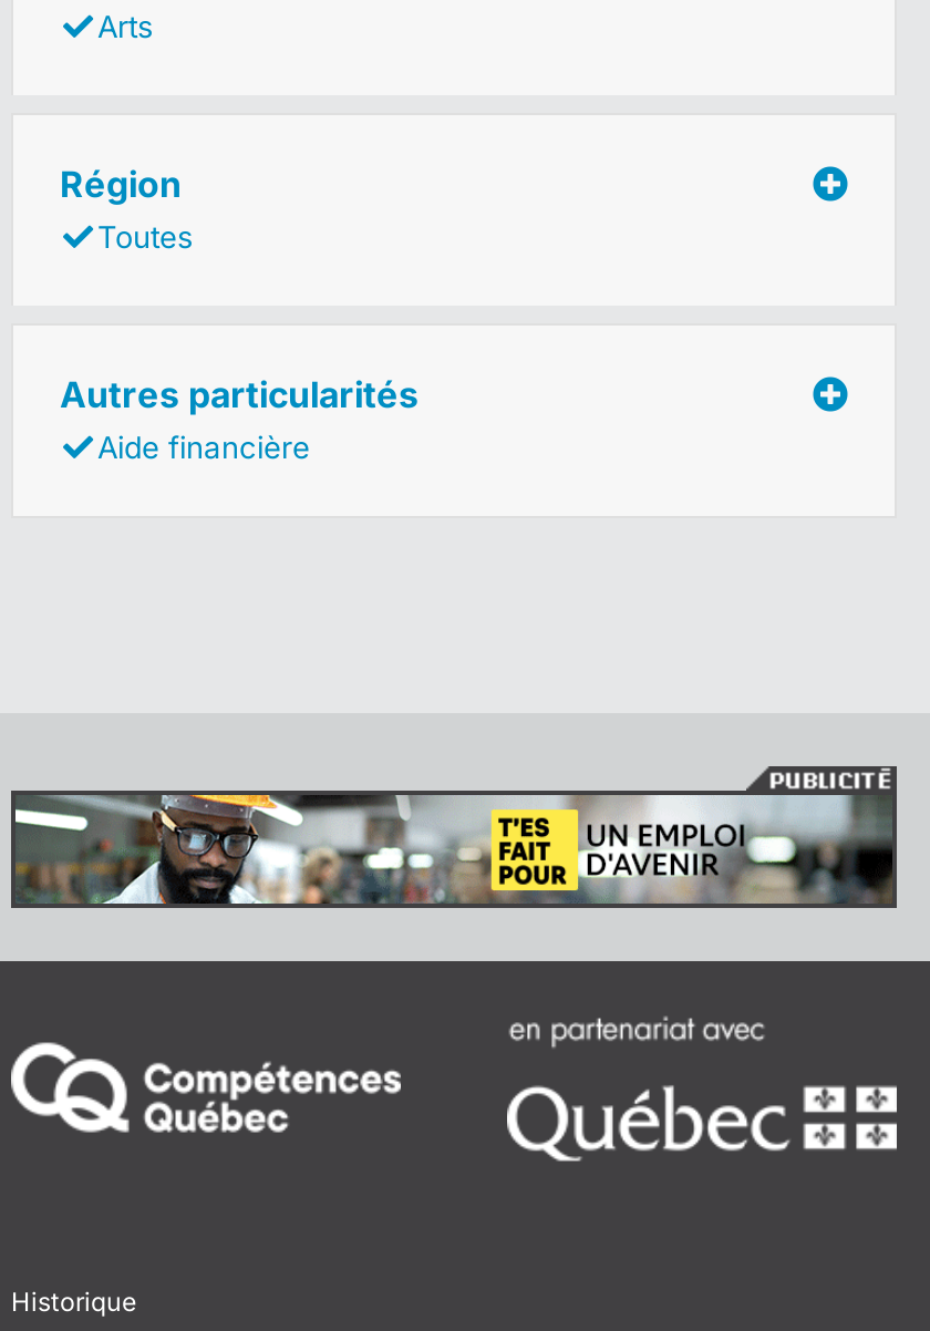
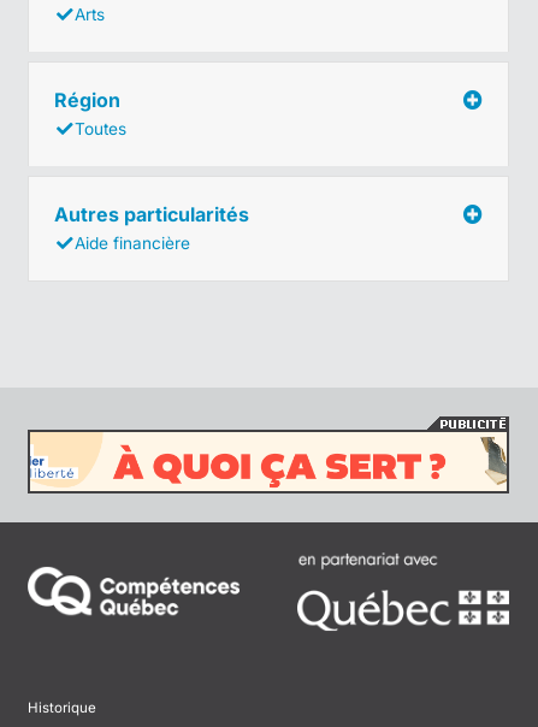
[13,793,895,906] [image] -> [29,431,507,492] [image]

